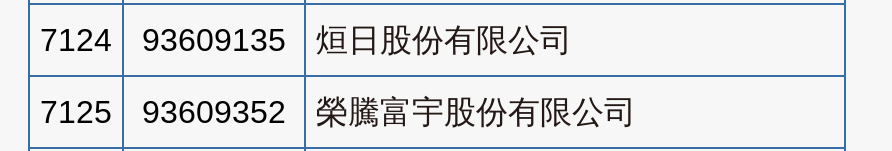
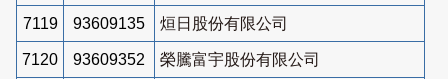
[40,23,572,57] 7124 93609135 烜日股份有限公司 -> [22,15,288,32] 7119 93609135 烜日股份有限公司
[40,95,636,129] 7125 93609352 榮騰富宇股份有限公司 -> [22,51,320,68] 7120 93609352 榮騰富宇股份有限公司

